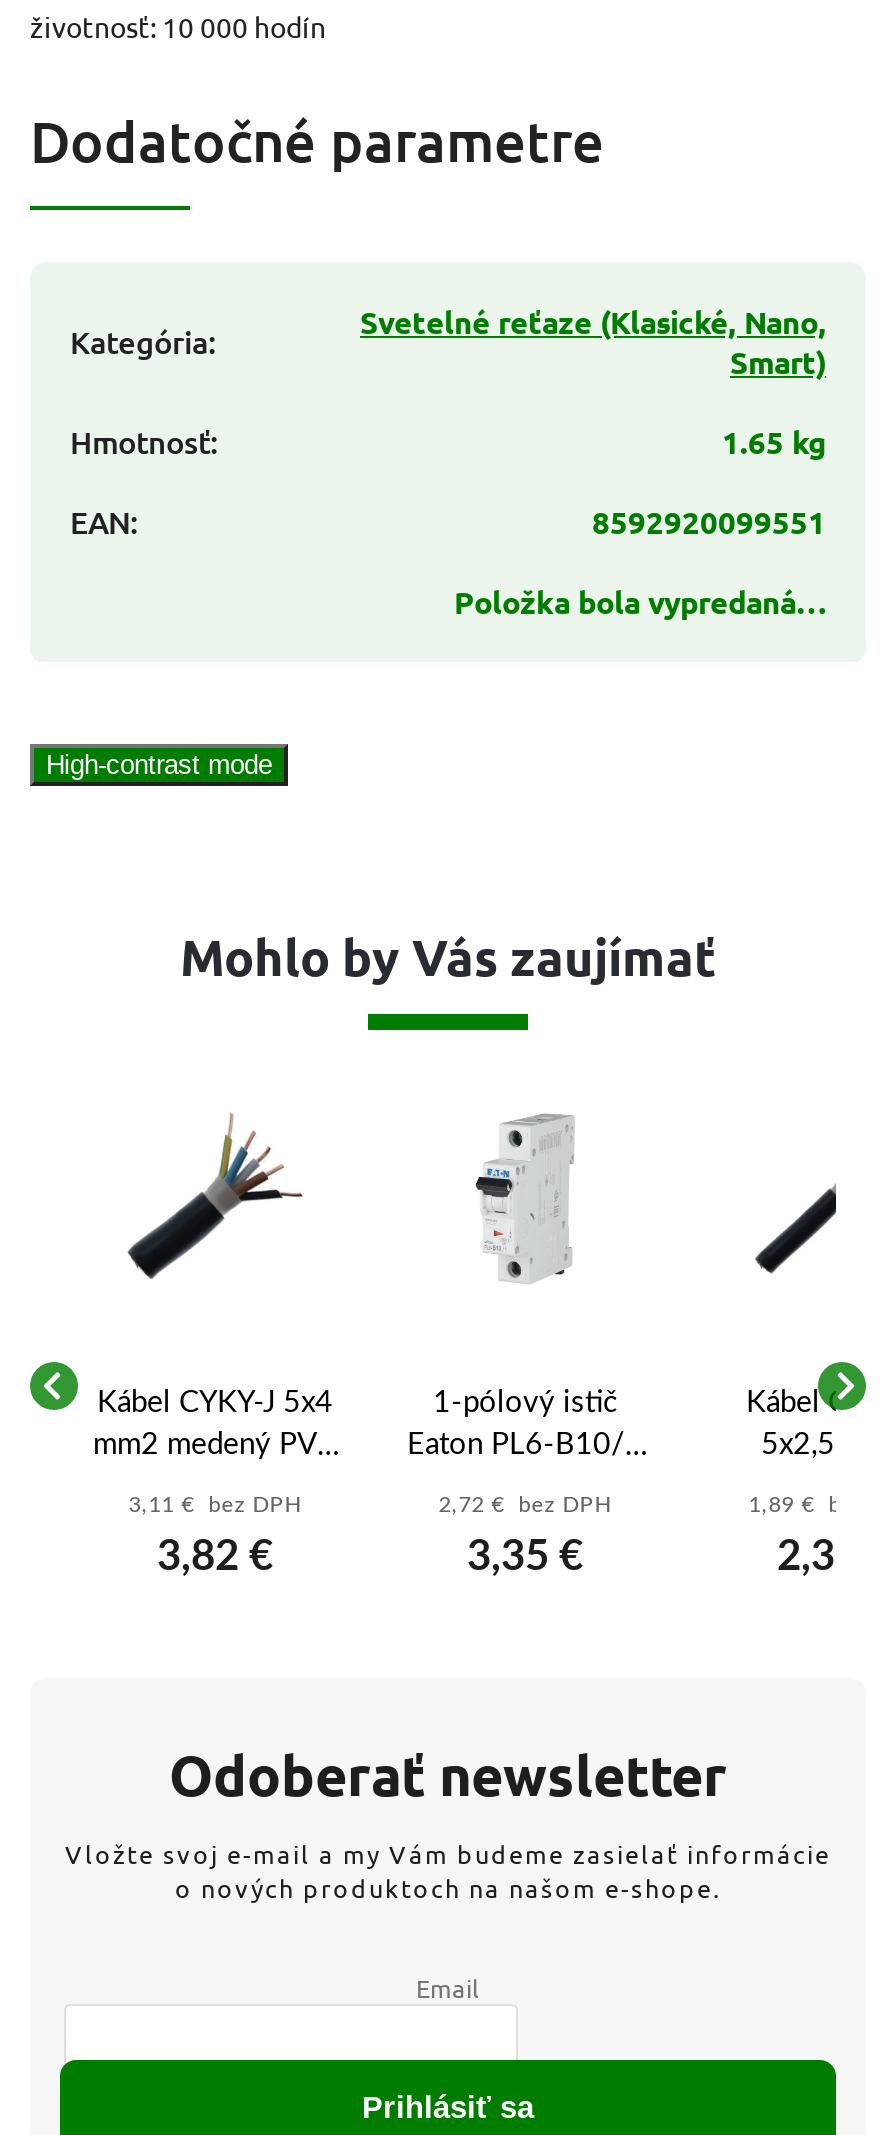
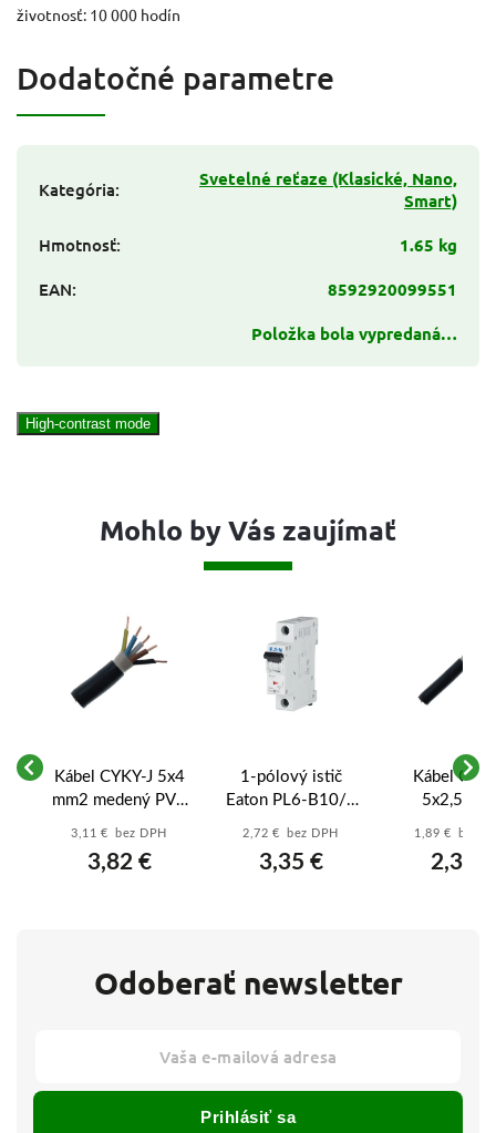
[65,1836,831,2004] Vložte svoj e-mail a my Vám budeme zasielať informácie | o nových produktoch na našom e-shope. | Email -> none

